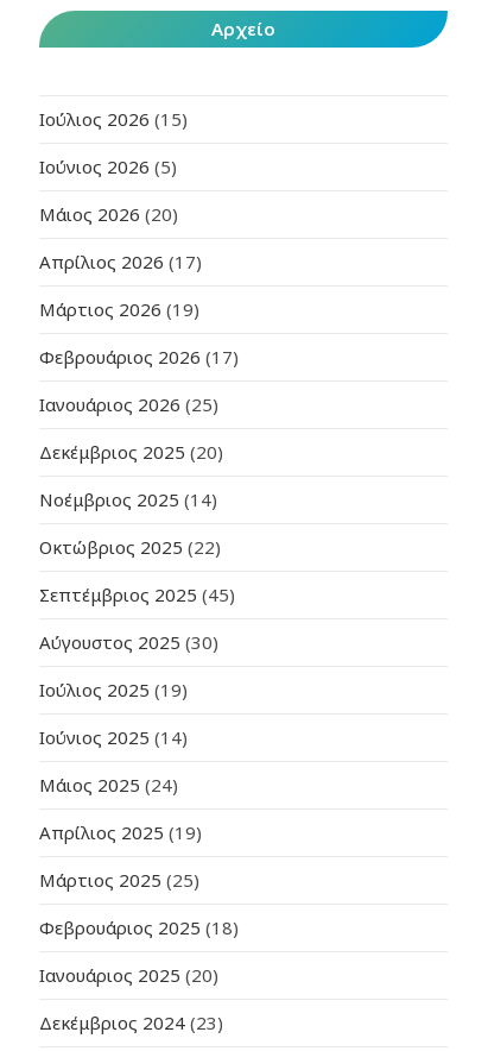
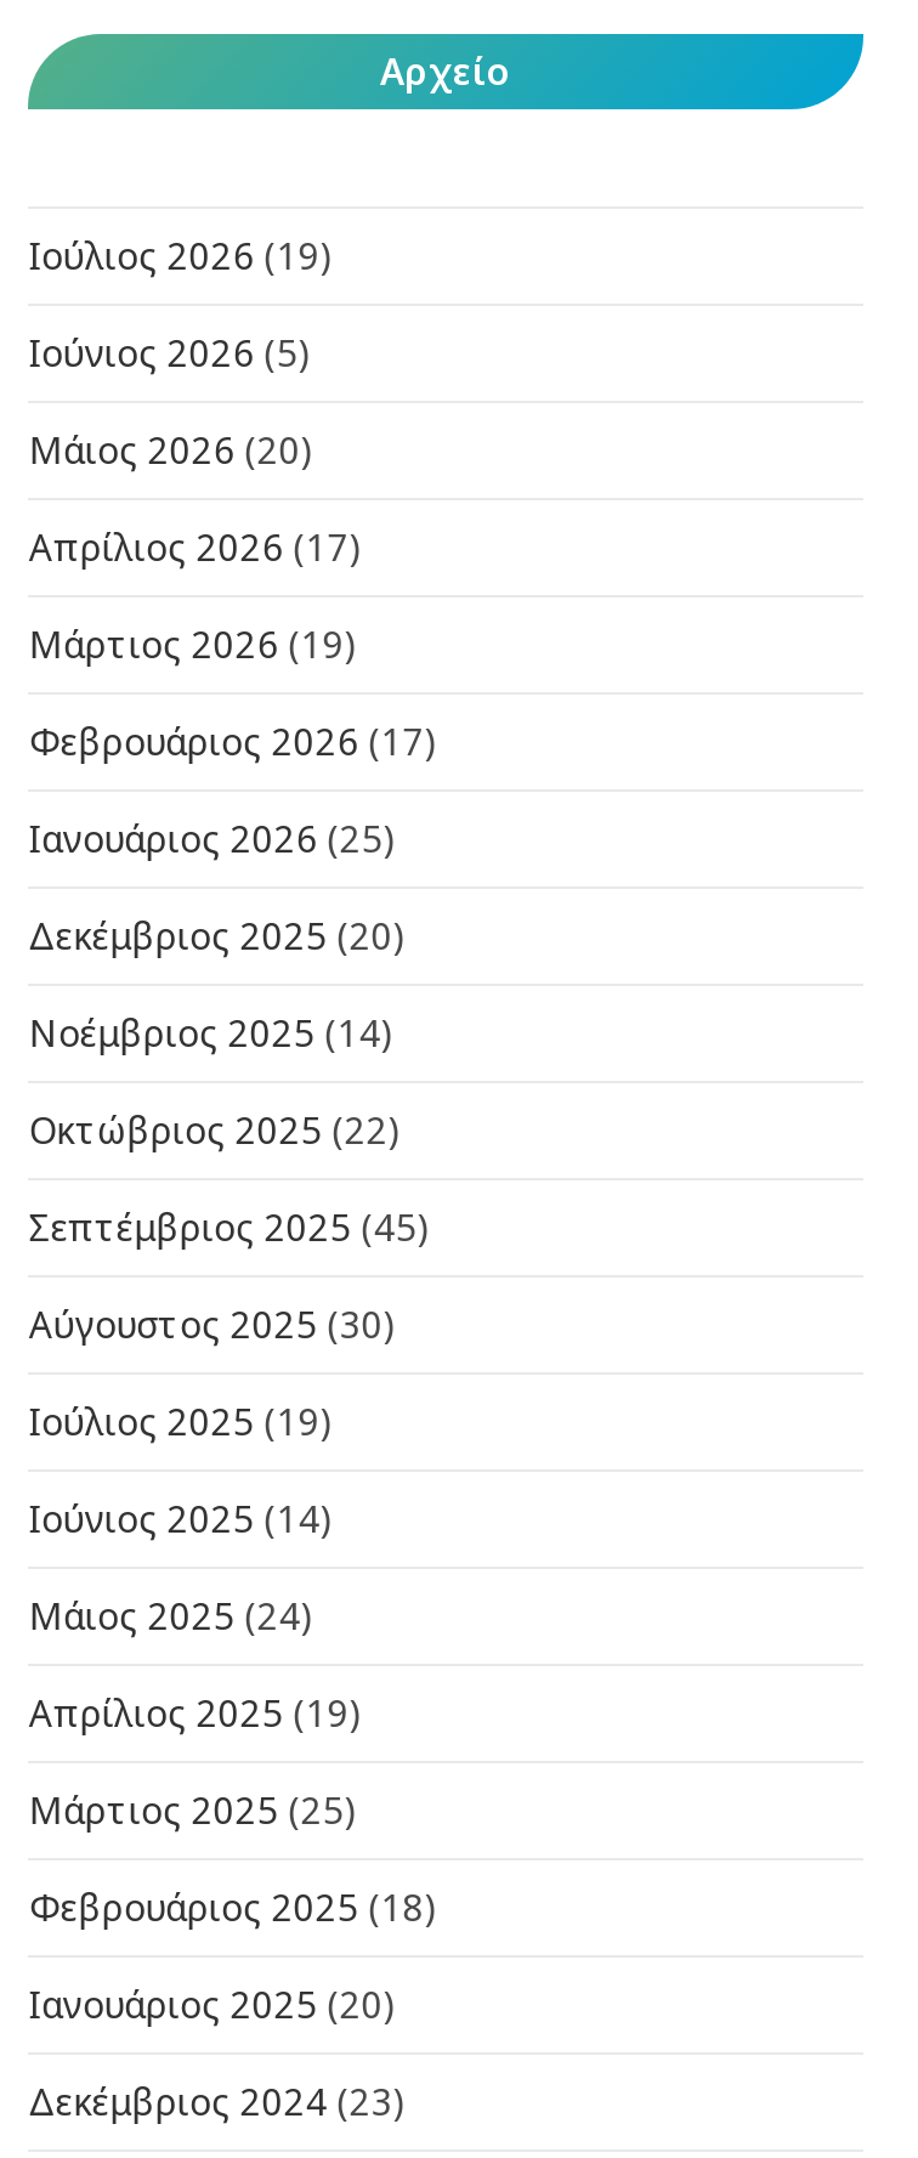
[40,107,188,131] Ιούλιος 2026 (15) -> [29,231,332,280] Ιούλιος 2026 (19)

